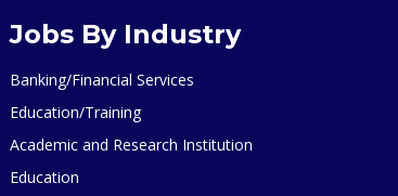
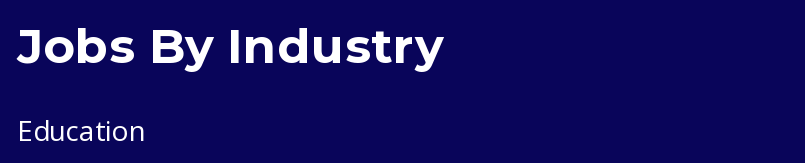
[10,69,253,154] Banking/Financial Services | Education/Training | Academic and Research Institution -> none

